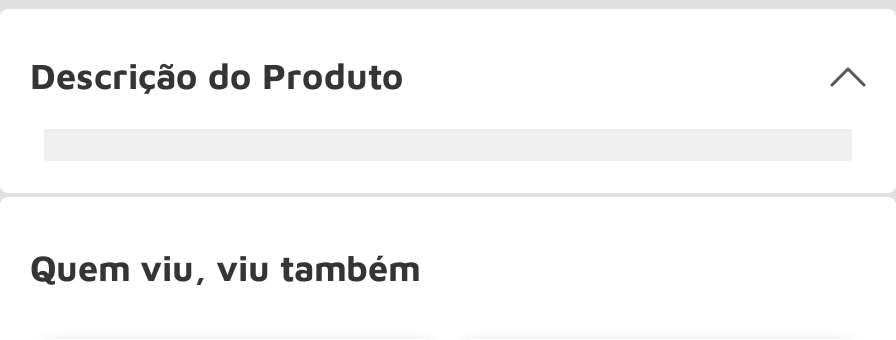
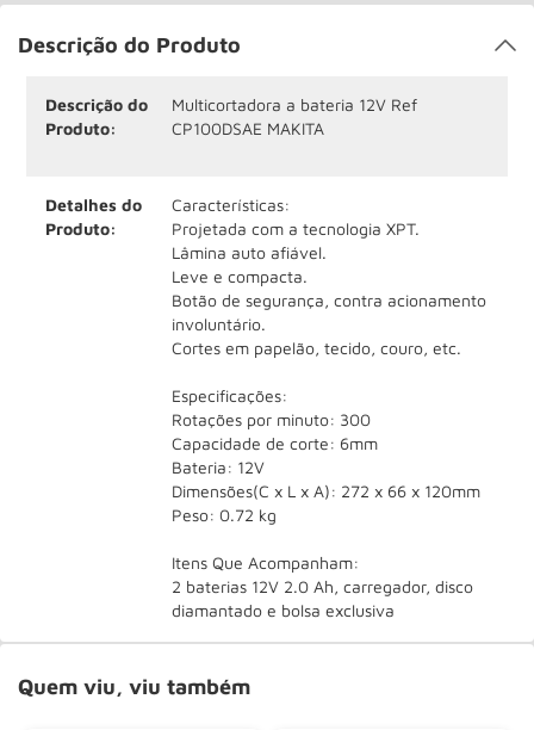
none -> [46,95,148,139] Descrição do | Produto:
none -> [46,195,142,239] Detalhes do | Produto:
none -> [172,95,418,139] Multicortadora a bateria 12V Ref | CP100DSAE MAKITA
none -> [172,195,487,621] Características: | Projetada com a tecnologia XPT. | Lâmina auto afiável. | Leve e compacta. | Botão de segurança, contra acionamento | involuntário. | Cortes em papelão, tecido, couro, etc. | Especificações: | Rotações por minuto: 300 | Capacidade de corte: 6mm | Bateria: 12V | Dimensões(C x L x A): 272 x 66 x 120mm | Peso: 0.72 kg | Itens Que Acompanham: | 2 baterias 12V 2.0 Ah, carregador, disco | diamantado e bolsa exclusiva

